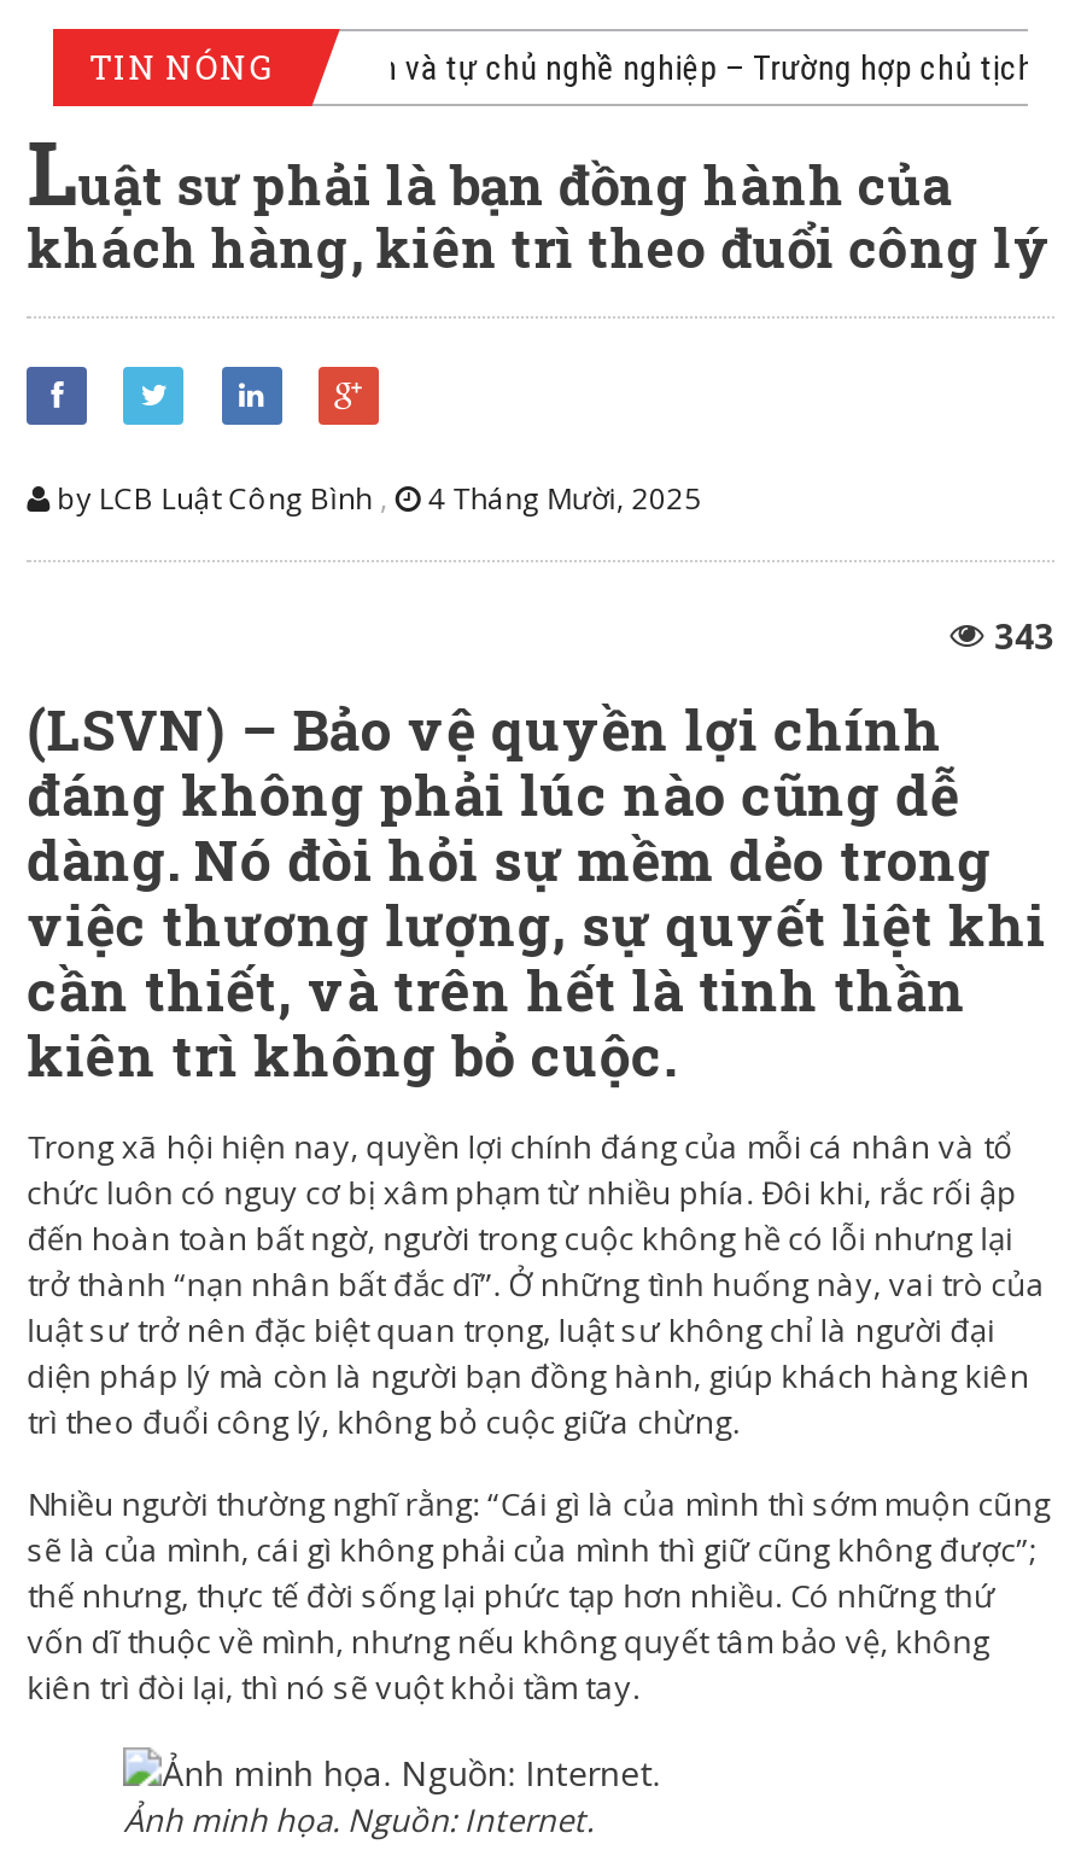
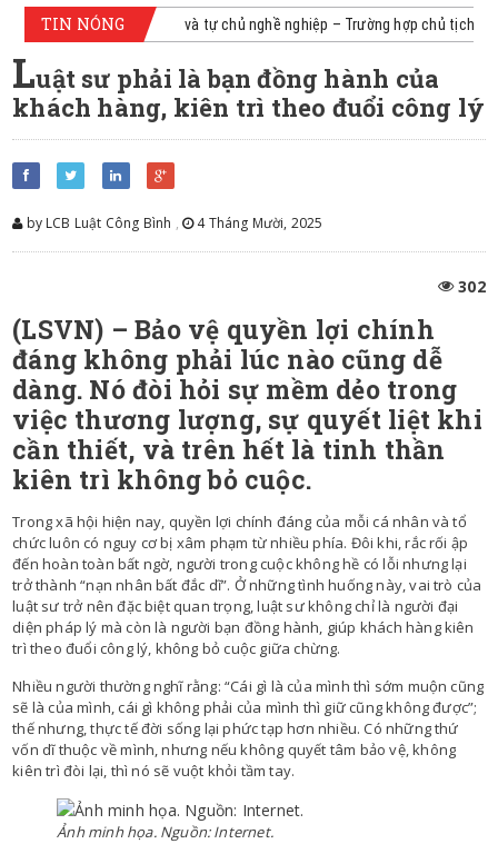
[984,613,1054,659] 343 -> [454,276,486,297] 302

